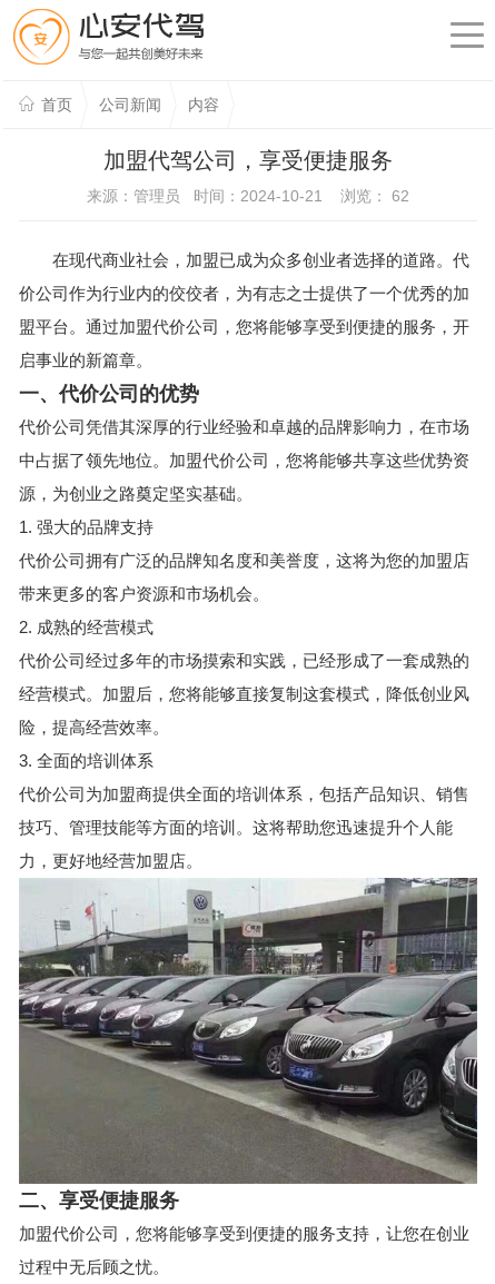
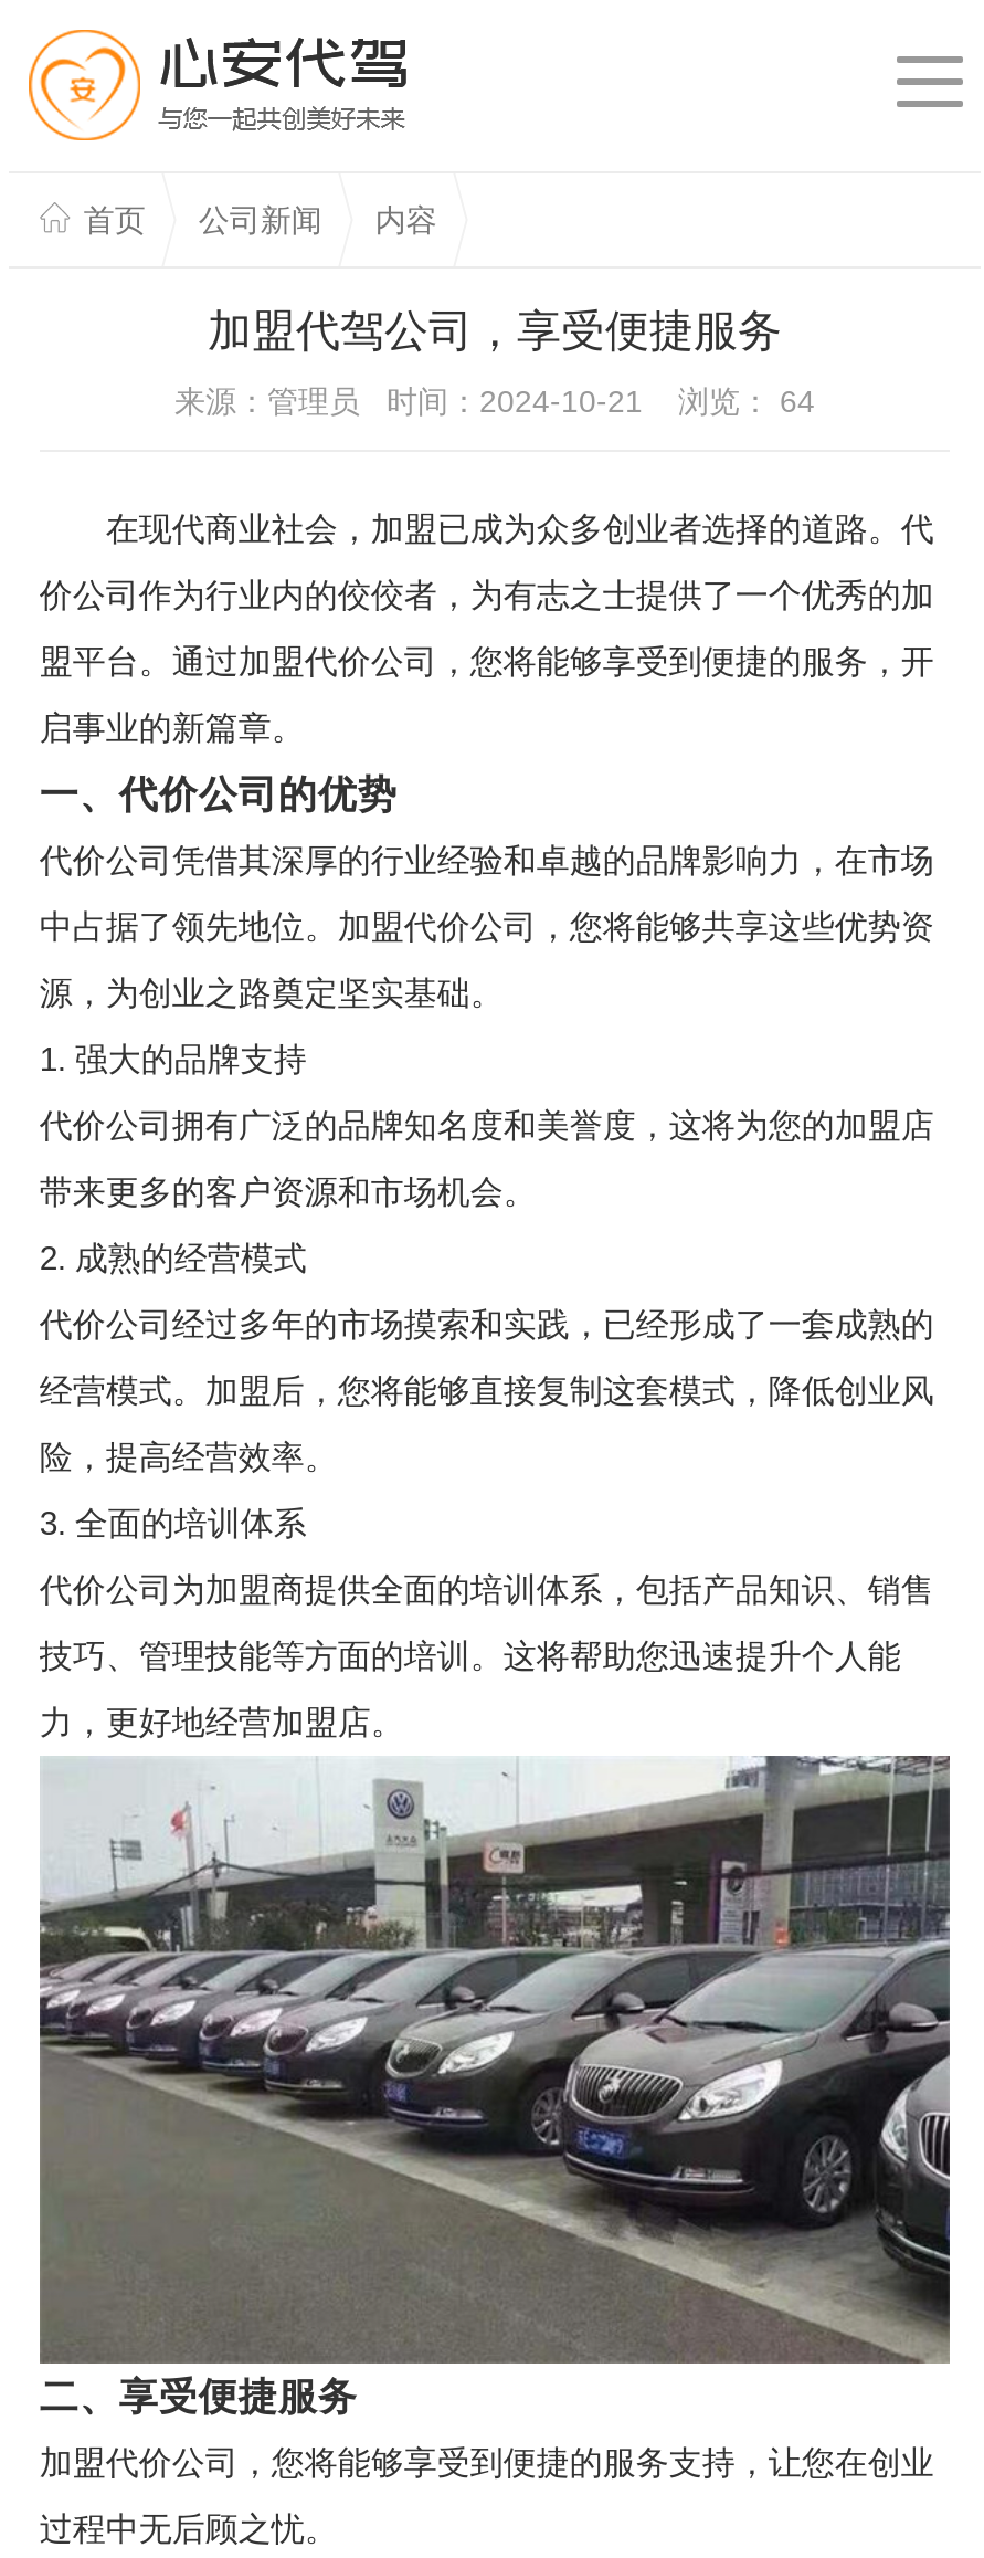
[87,187,409,205] 来源：管理员 时间：2024-10-21 浏览：62 -> [174,383,815,419] 来源：管理员 时间：2024-10-21 浏览：64

